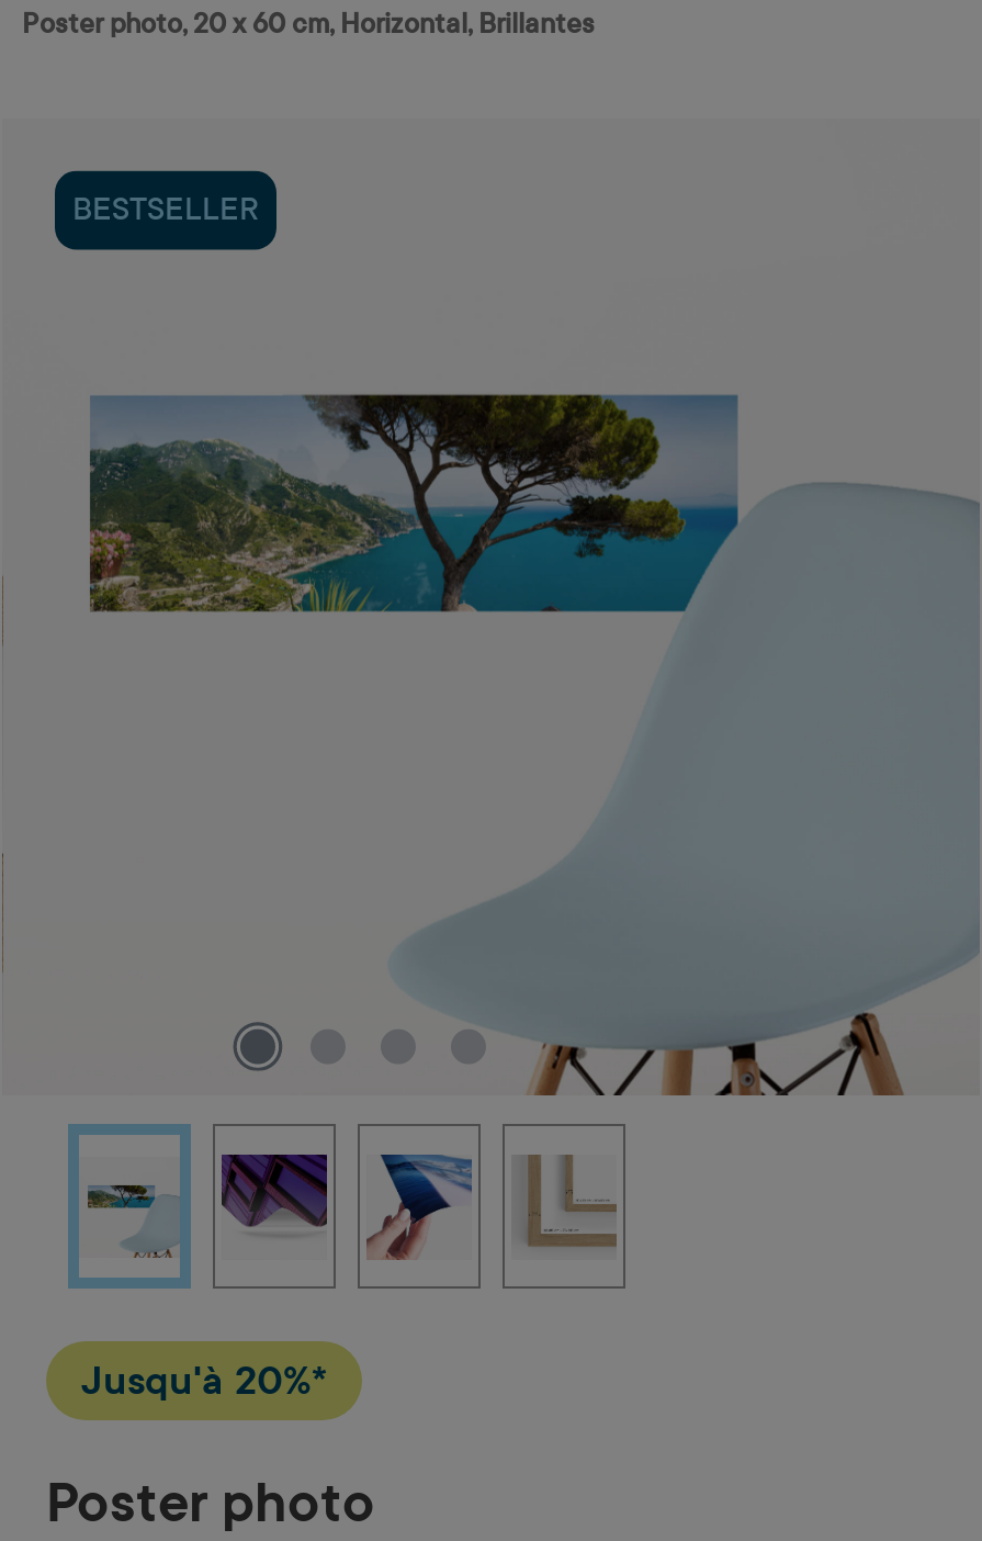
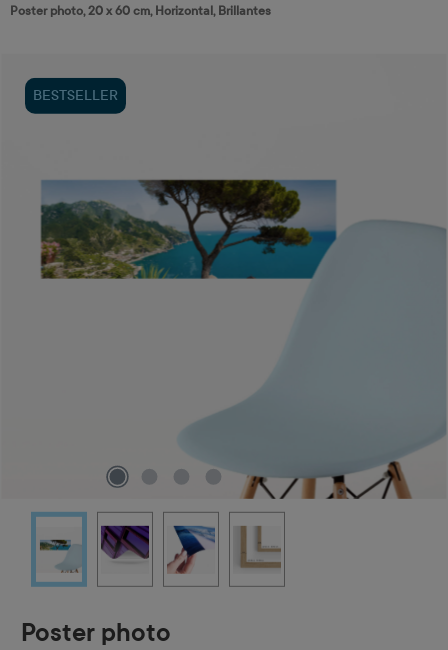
[81,1359,327,1403] Jusqu'à 20%* -> none

